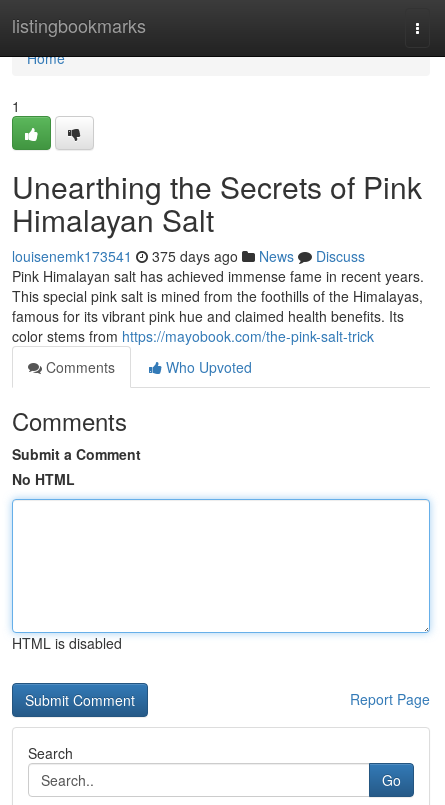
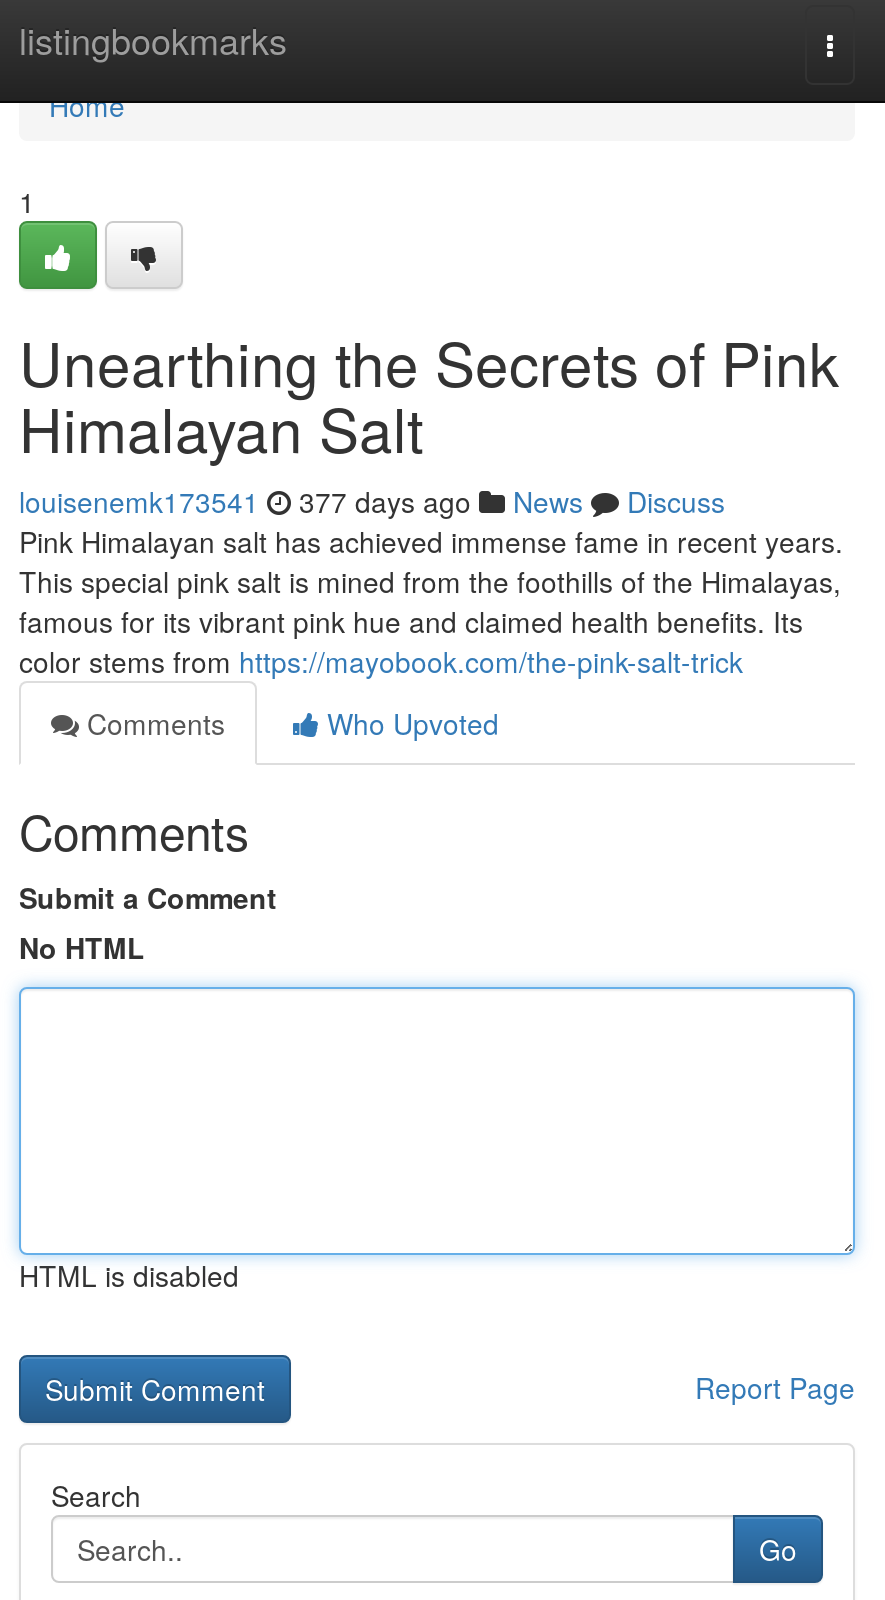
[12,246,365,266] louisenemk173541 375 days ago News Discuss -> [19,481,725,521] louisenemk173541 377 days ago News Discuss

